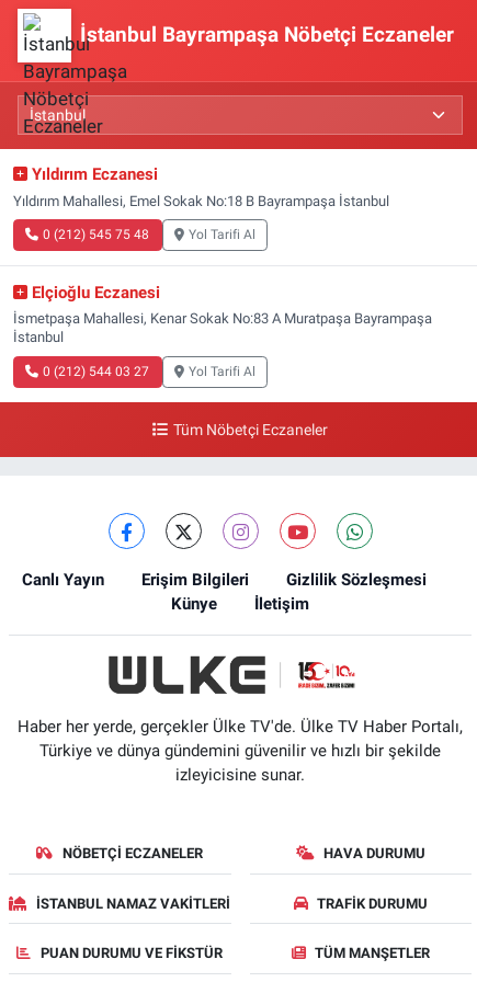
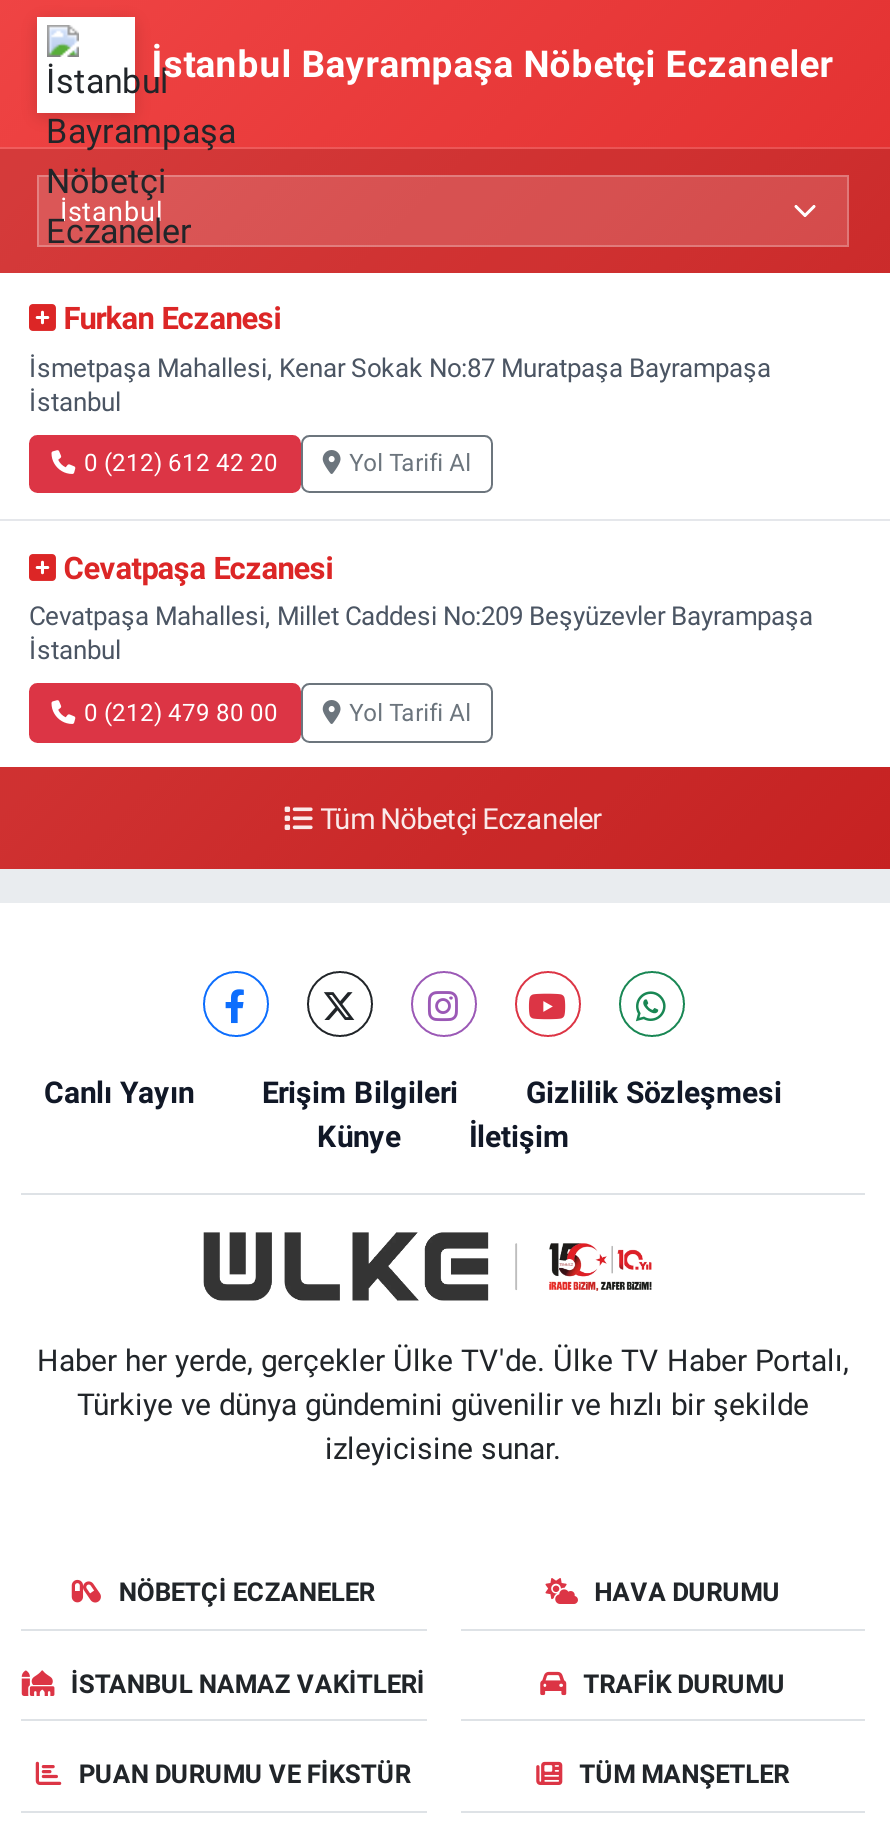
[13,165,389,209] Yıldırım Eczanesi | Yıldırım Mahallesi, Emel Sokak No:18 B Bayrampaşa İstanbul -> [29,302,771,416] Furkan Eczanesi | İsmetpaşa Mahallesi, Kenar Sokak No:87 Muratpaşa Bayrampaşa | İstanbul
[43,227,150,243] 0 (212) 545 75 48 -> [84,450,278,478] 0 (212) 612 42 20
[13,283,432,327] Elçioğlu Eczanesi | İsmetpaşa Mahallesi, Kenar Sokak No:83 A Muratpaşa Bayrampaşa -> [29,551,813,631] Cevatpaşa Eczanesi | Cevatpaşa Mahallesi, Millet Caddesi No:209 Beşyüzevler Bayrampaşa
[43,364,150,379] 0 (212) 544 03 27 -> [84,699,278,727] 0 (212) 479 80 00

